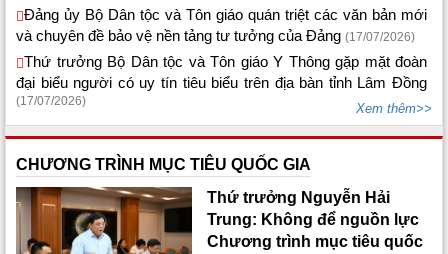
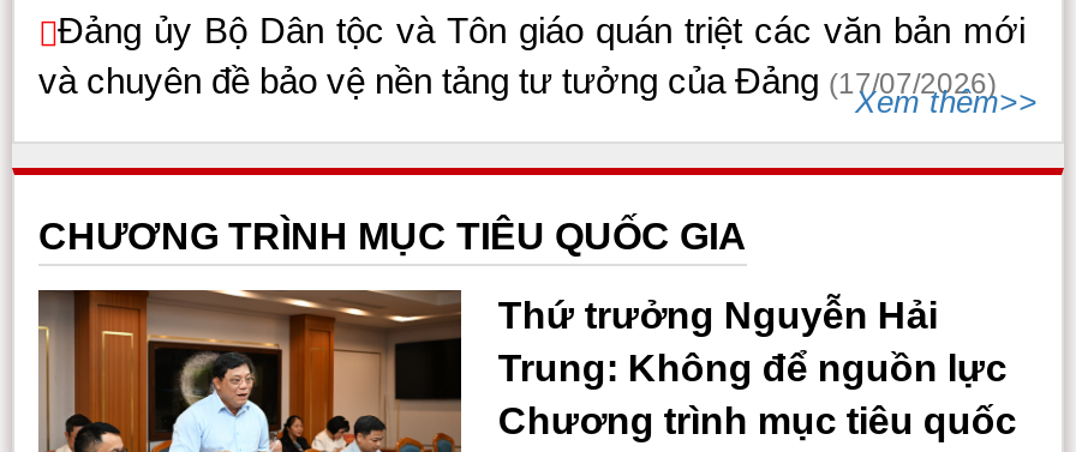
[16,53,427,108] Thứ trưởng Bộ Dân tộc và Tôn giáo Y Thông gặp mặt đoàn | đại biểu người có uy tín tiêu biểu trên địa bàn tỉnh Lâm Đồng | (17/07/2026) -> none

